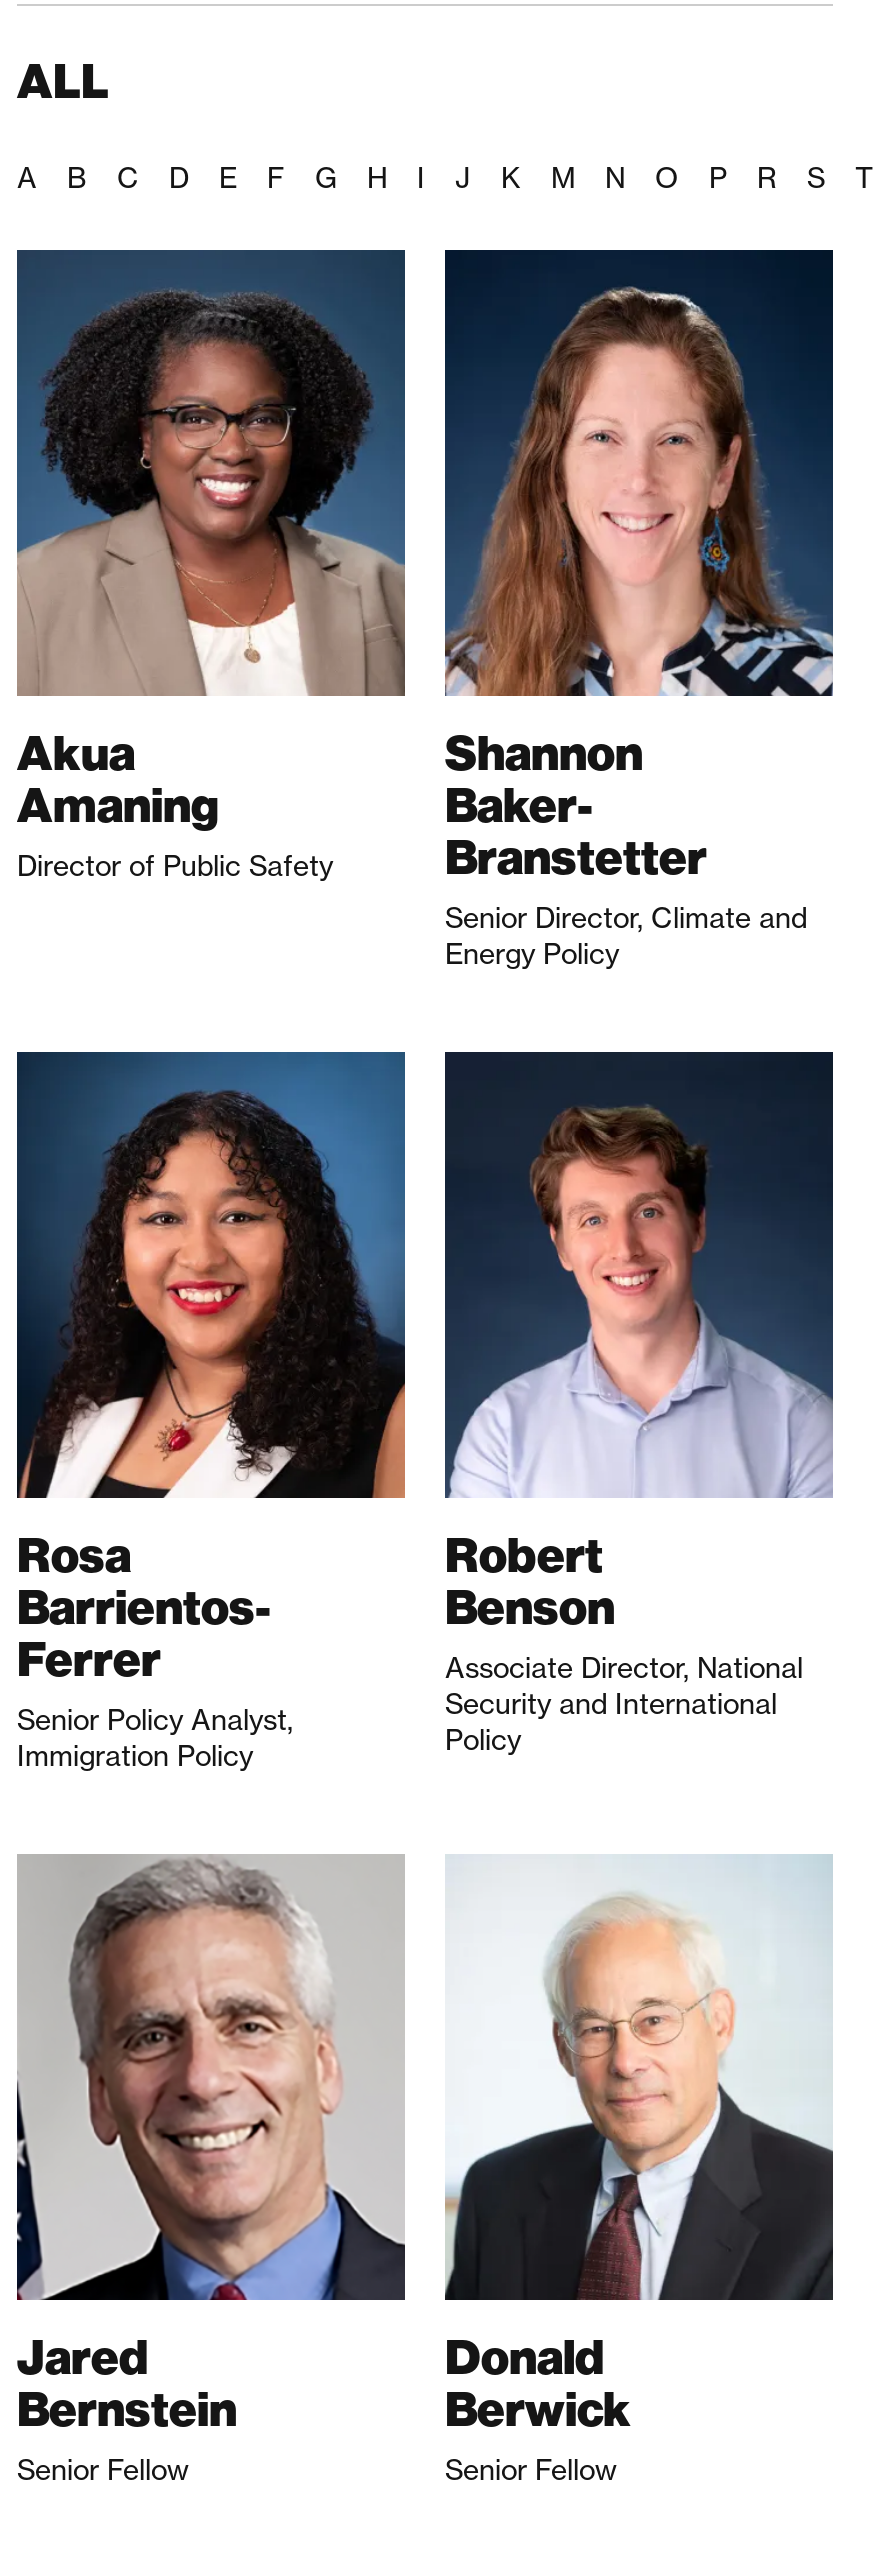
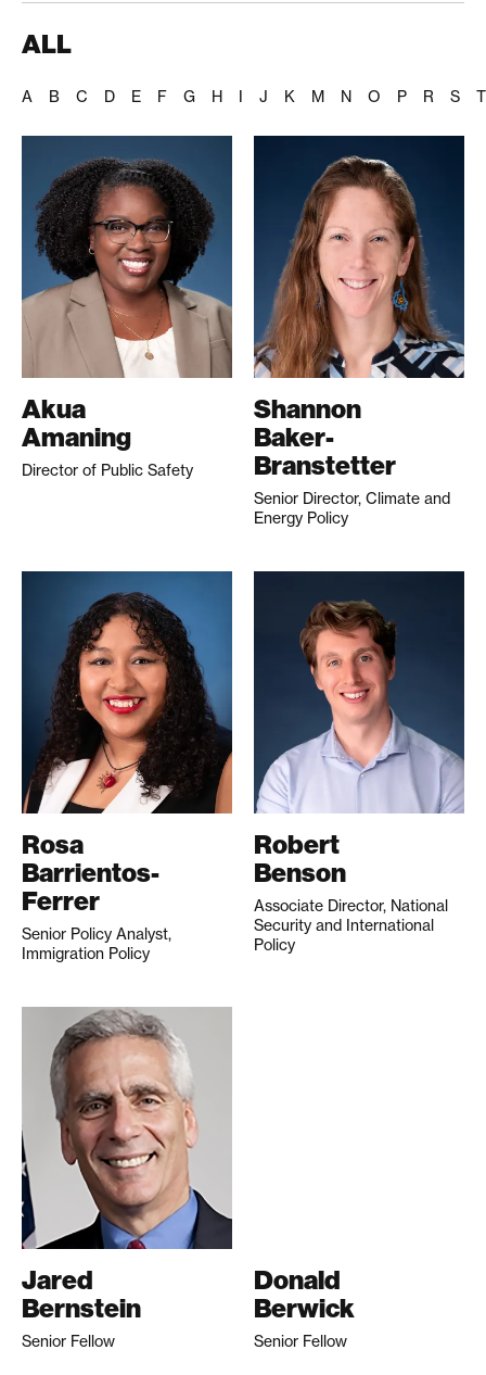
[443,1854,835,2302] [image] -> none

